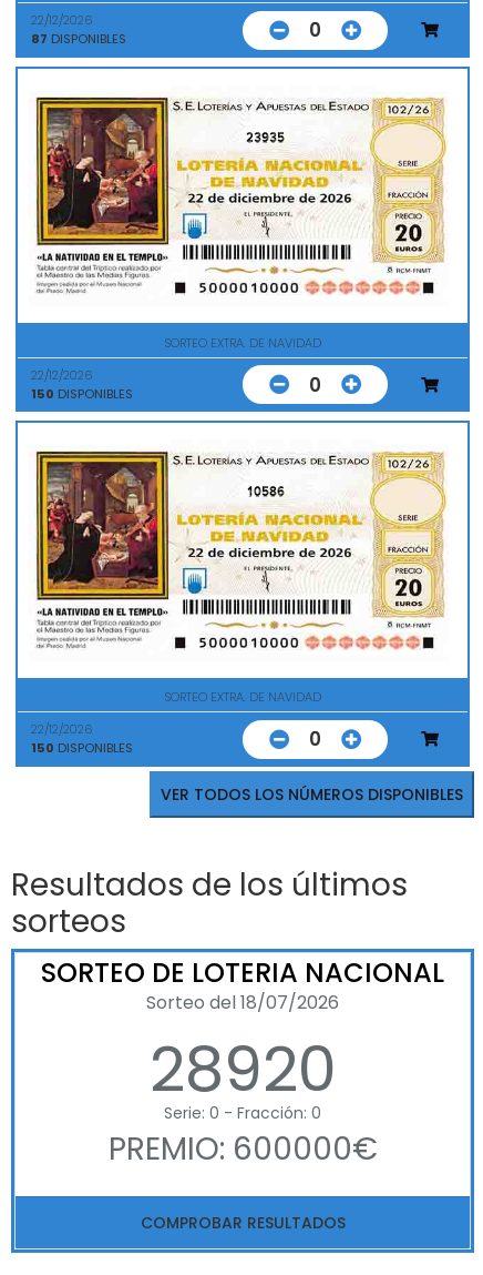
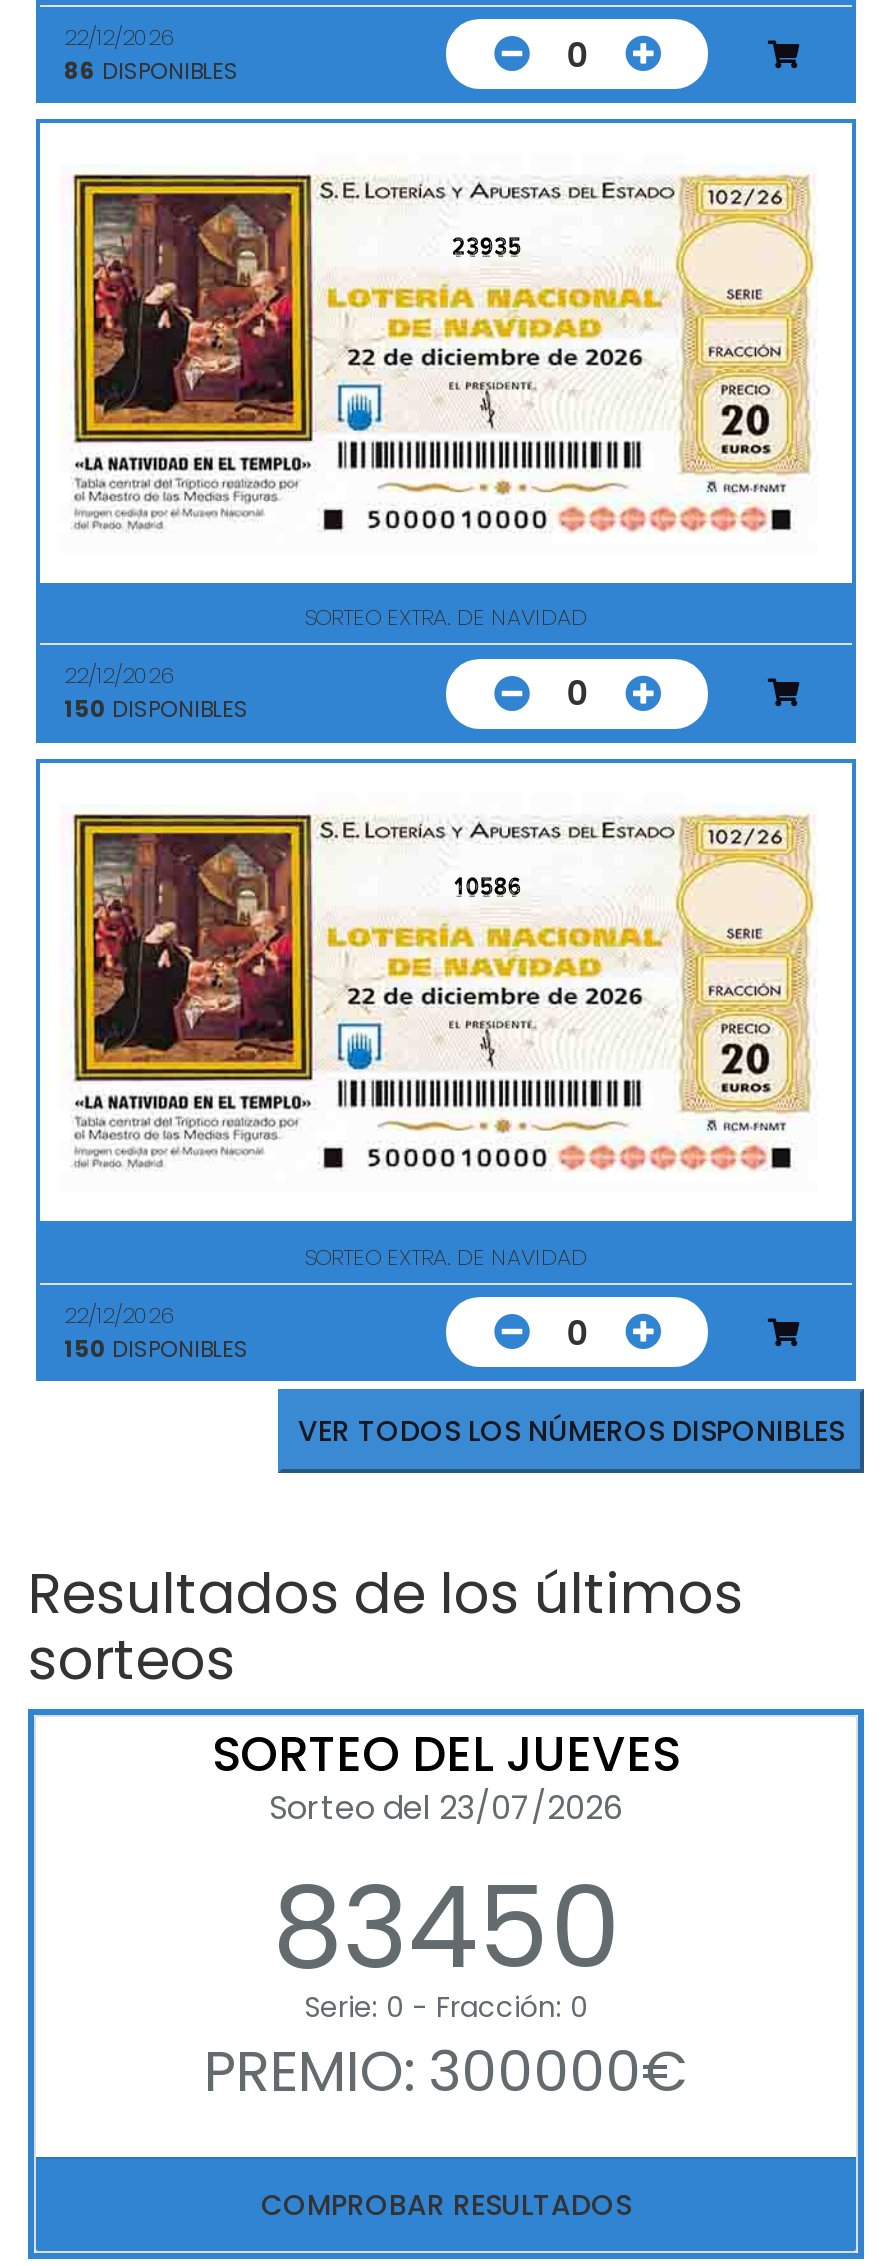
[31,30,126,48] 87 DISPONIBLES -> [64,55,238,87] 86 DISPONIBLES
[41,954,444,1113] SORTEO DE LOTERIA NACIONAL | Sorteo del 18/07/2026 | 28920 -> [212,1720,680,2006] SORTEO DEL JUEVES | Sorteo del 23/07/2026 | 83450
[108,1127,377,1171] PREMIO: 600000€ -> [204,2032,688,2110] PREMIO: 300000€

